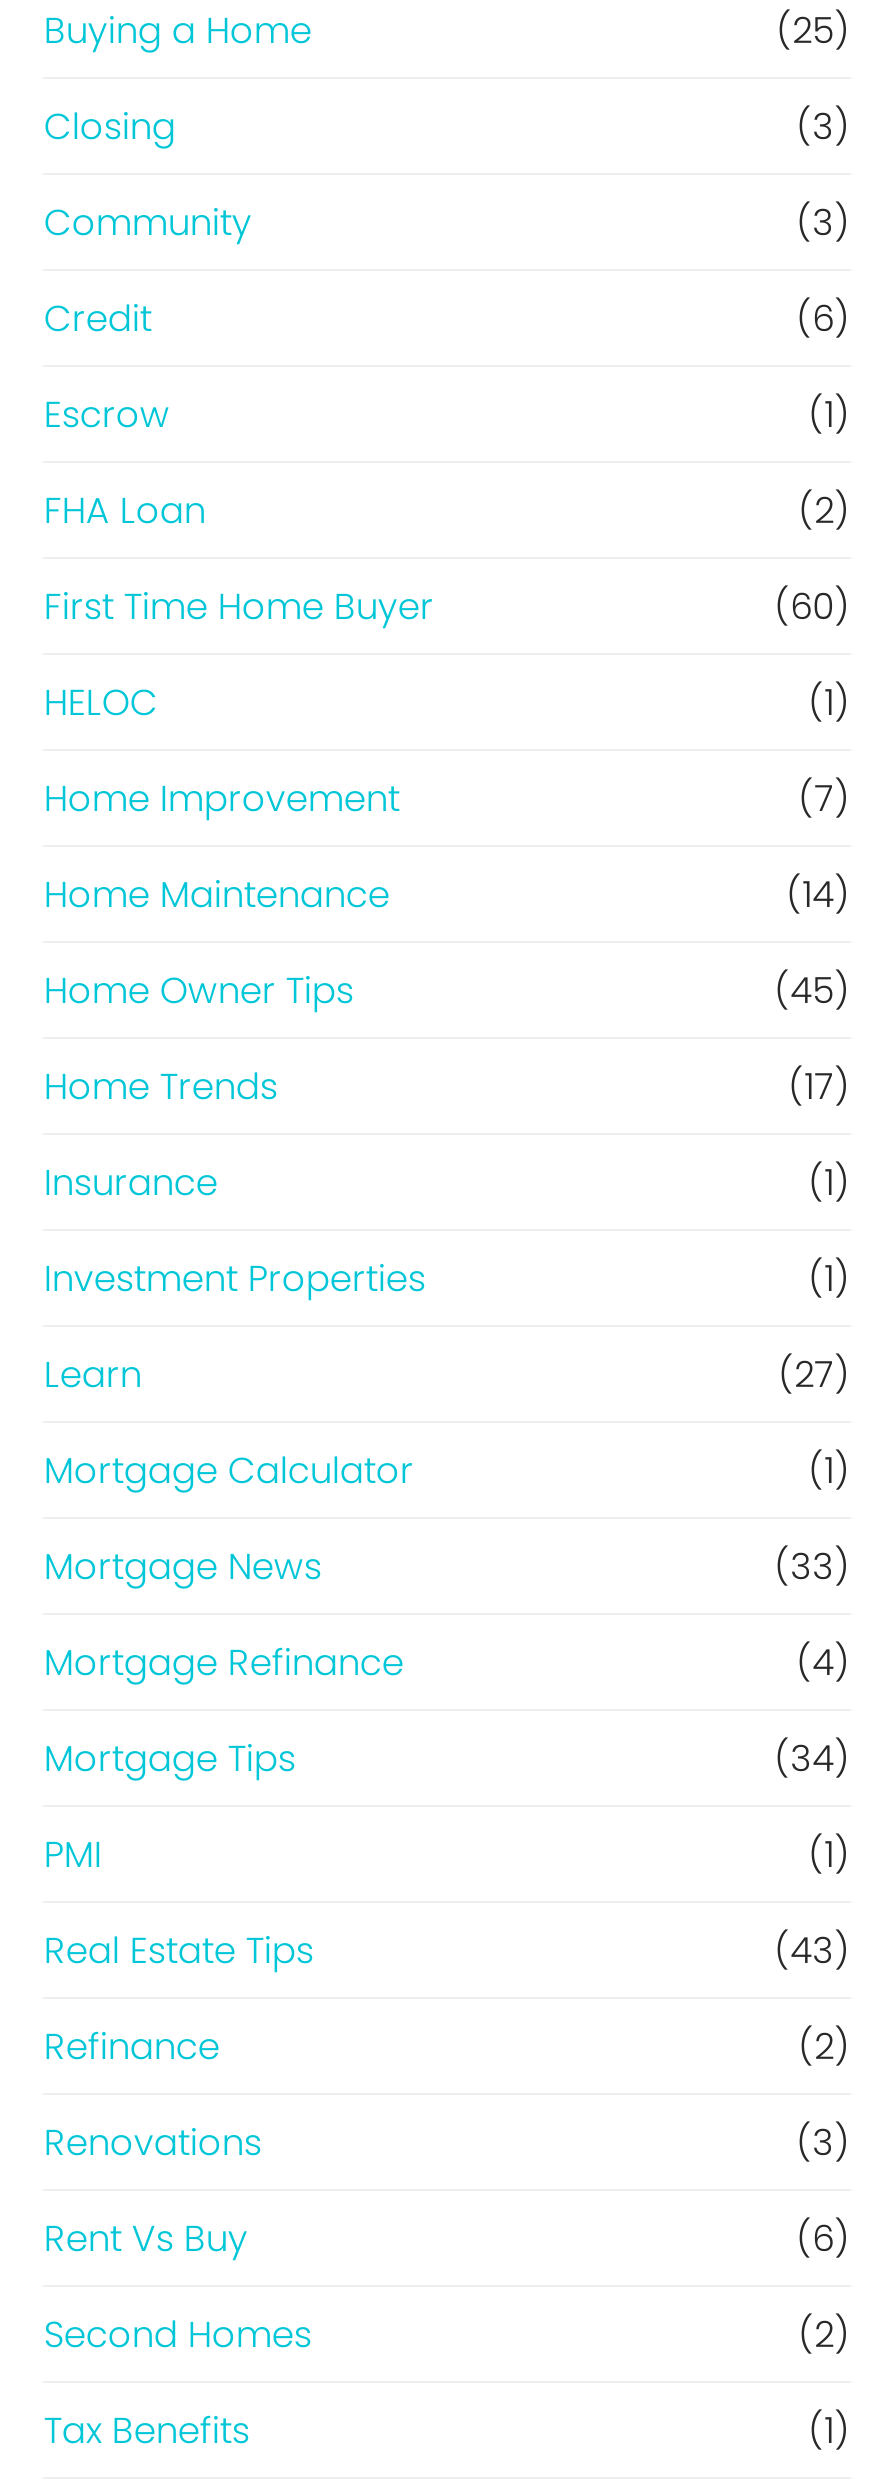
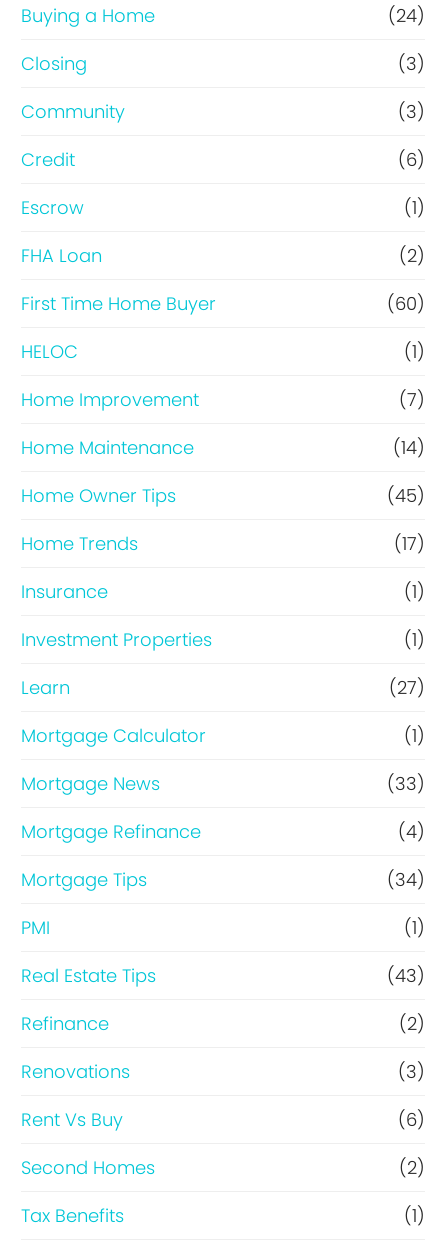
[776,6,850,56] (25) -> [388,3,425,28] (24)

